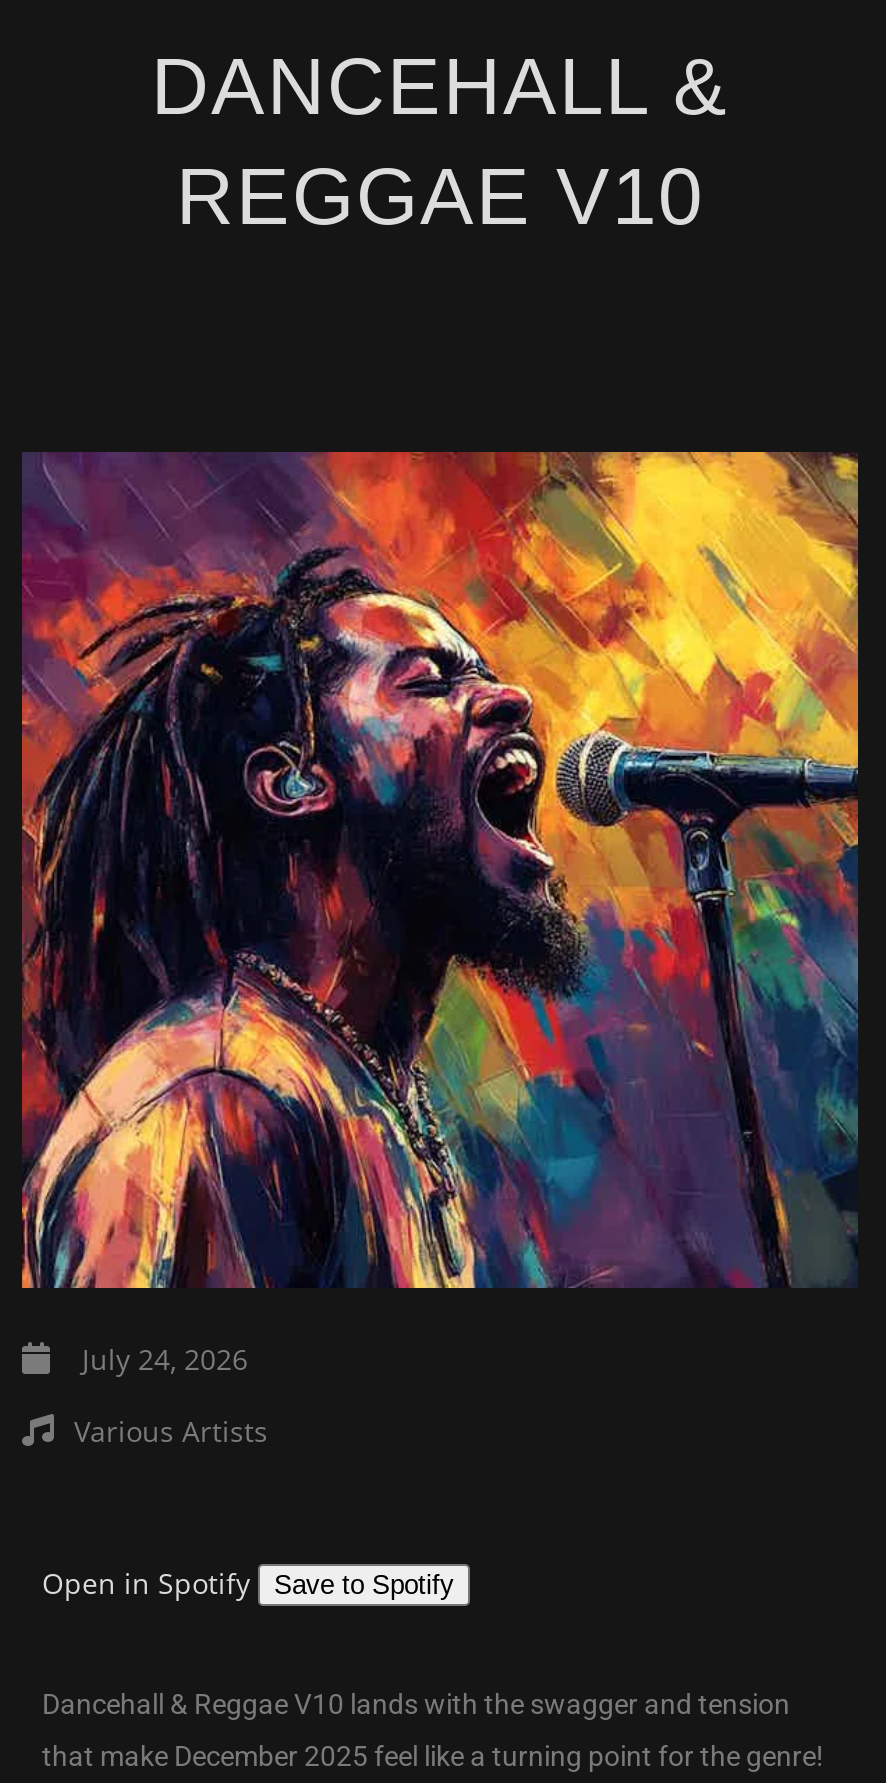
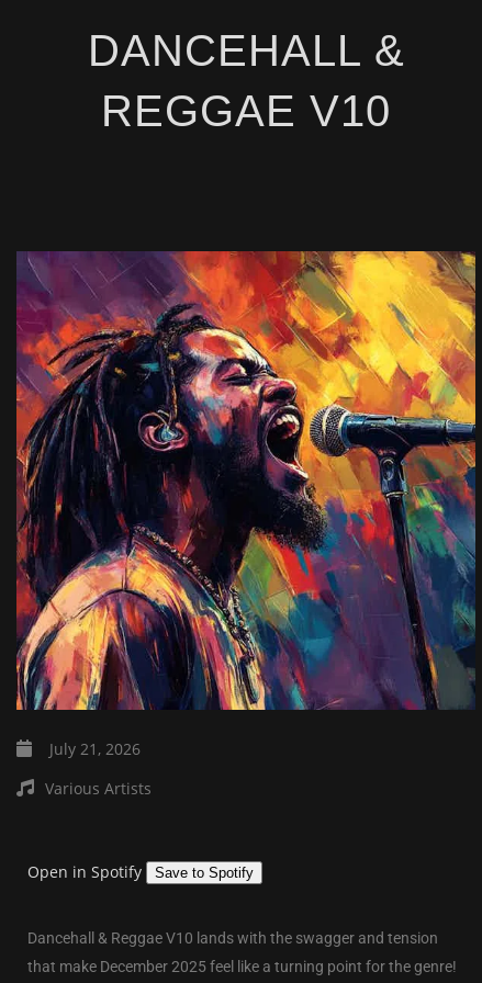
[74,1340,248,1378] July 24, 2026 -> [45,738,141,759] July 21, 2026

